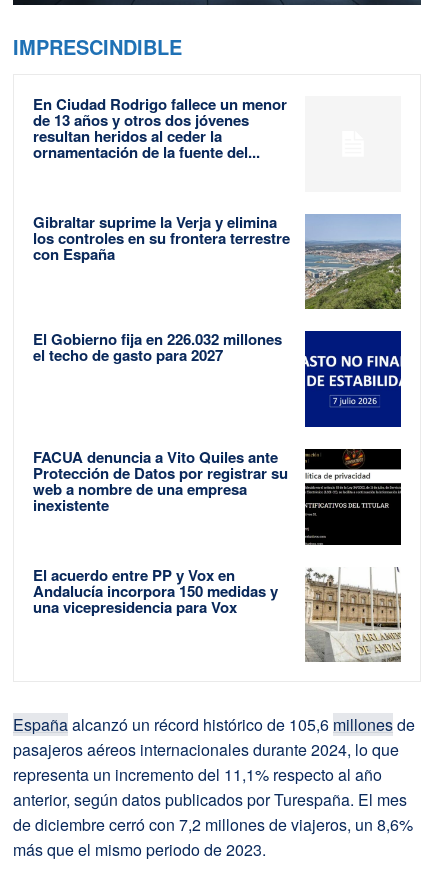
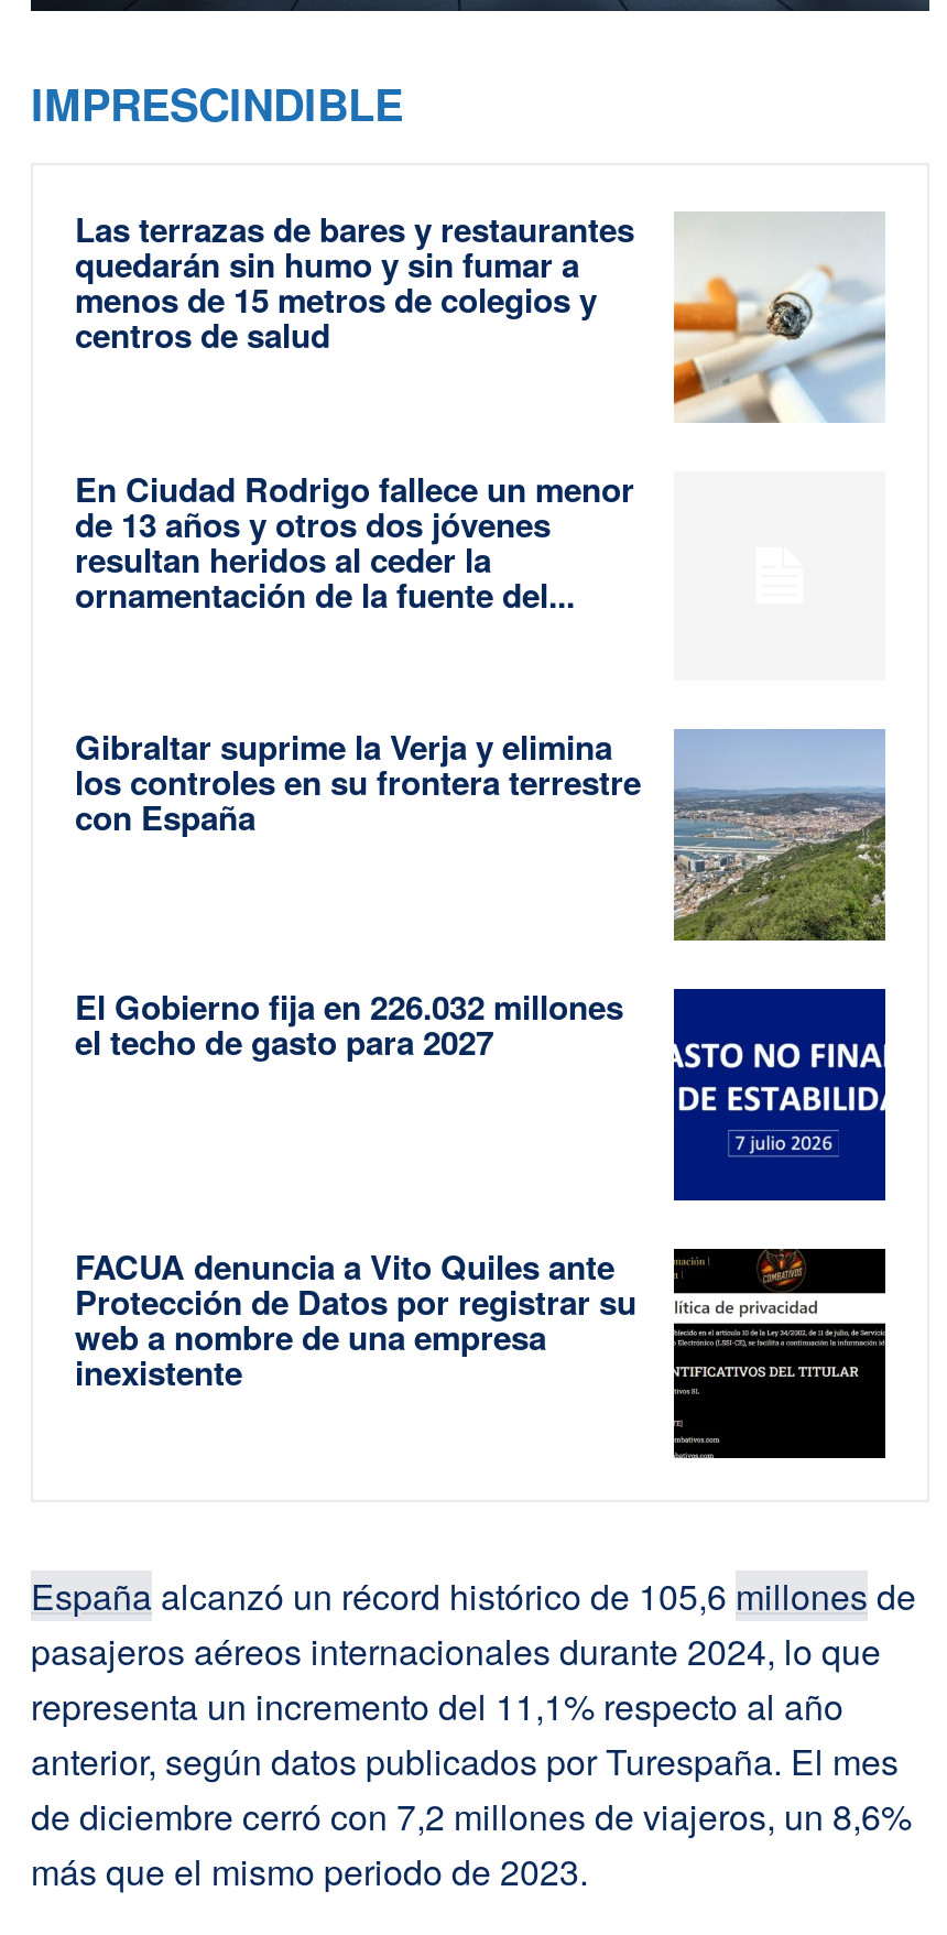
none -> [75,205,888,425] [image] | Las terrazas de bares y restaurantes | quedarán sin humo y sin fumar a | menos de 15 metros de colegios y | centros de salud
moved [33,93,403,516] -> [75,464,890,1396]: [image] | En Ciudad Rodrigo fallece un menor | de 13 años y otros dos jóvenes | ... | web a nombre de una empresa | inexistente
[33,564,402,663] [image] | El acuerdo entre PP y Vox en | Andalucía incorpora 150 medidas y | una vicepresidencia para Vox -> none

